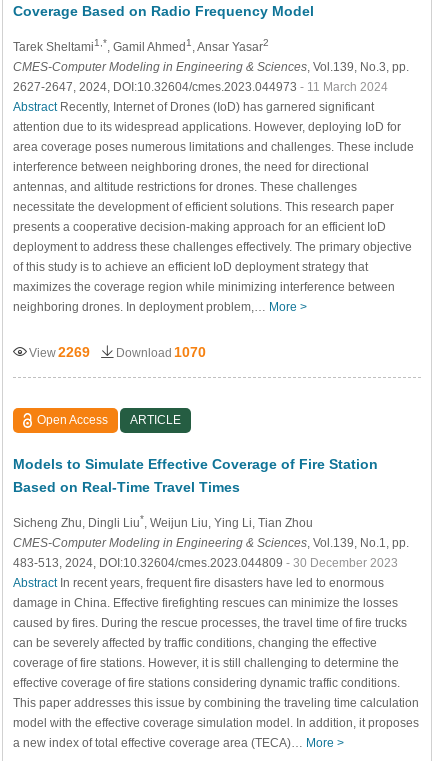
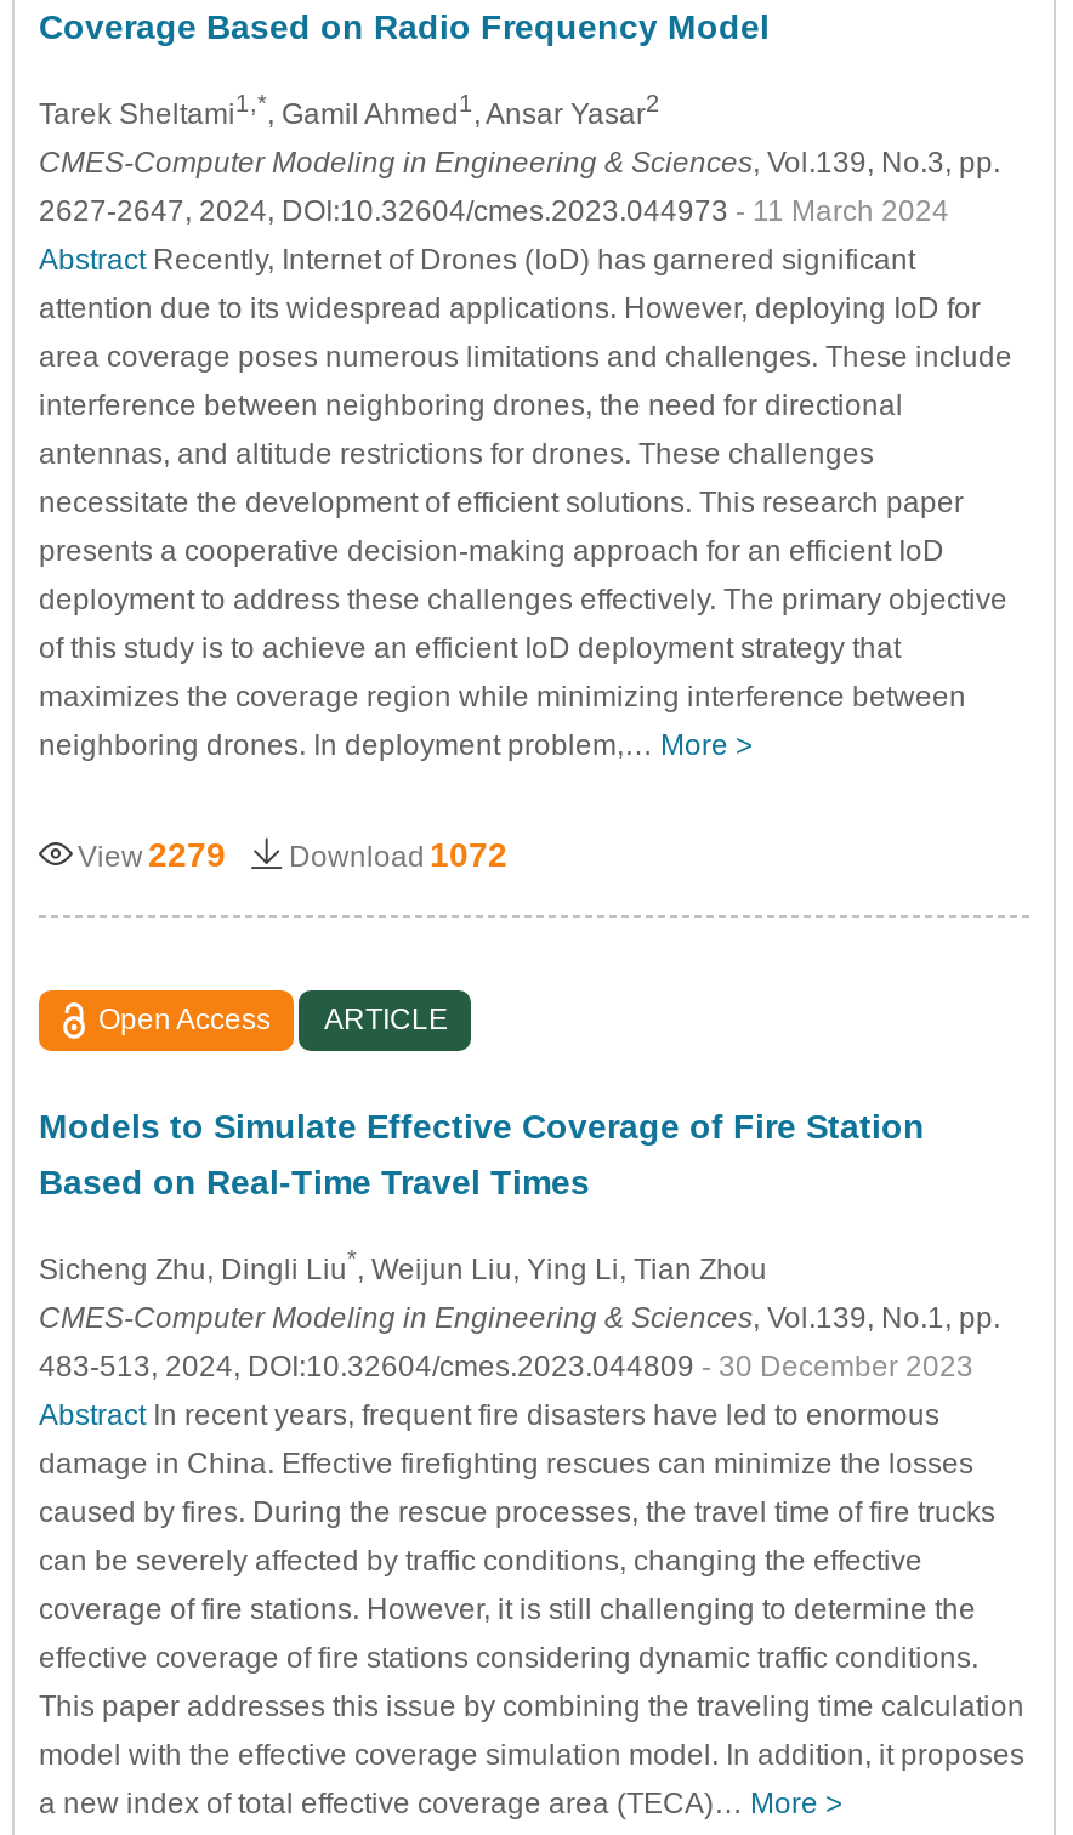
[29,344,90,360] View 2269 -> [78,835,226,874] View 2279
[116,344,206,360] Download 1070 -> [289,835,507,874] Download 1072

